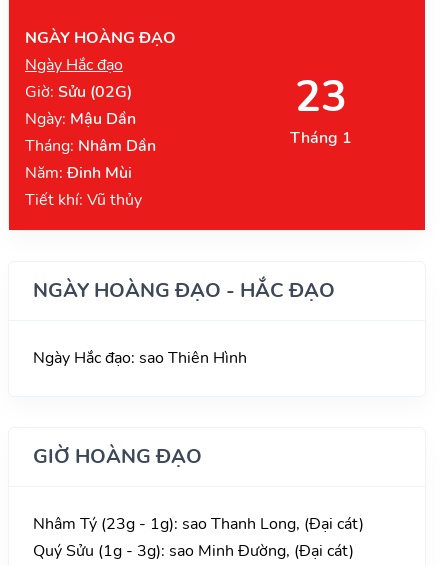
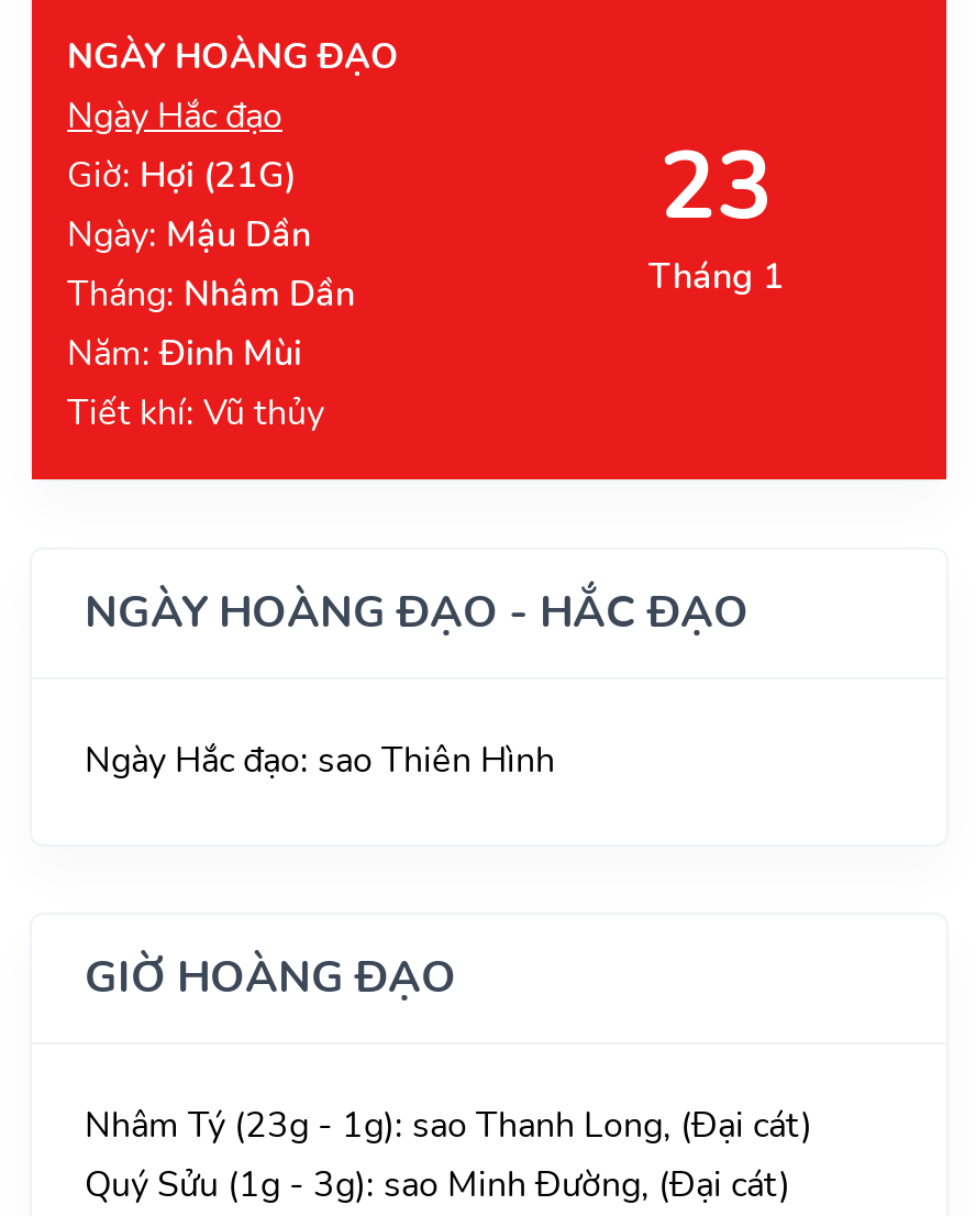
[25,81,132,103] Giờ: Sửu (02G) -> [67,151,296,199] Giờ: Hợi (21G)

